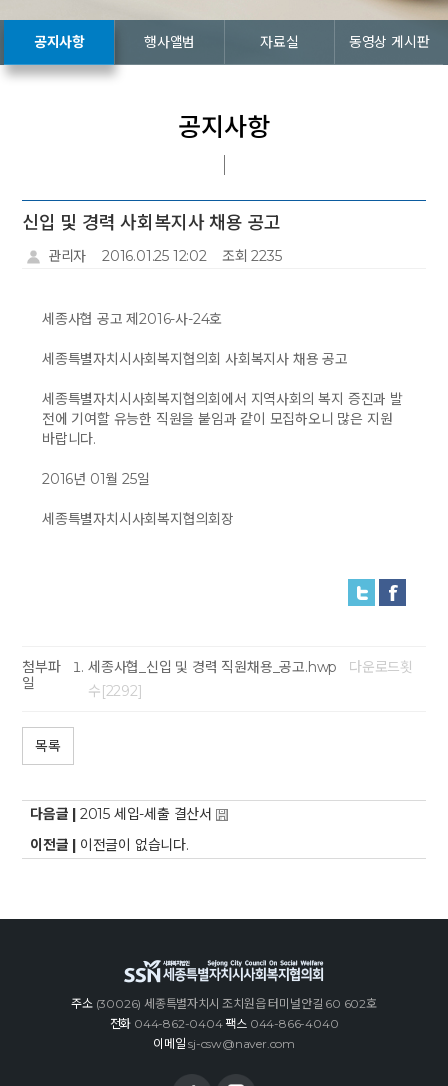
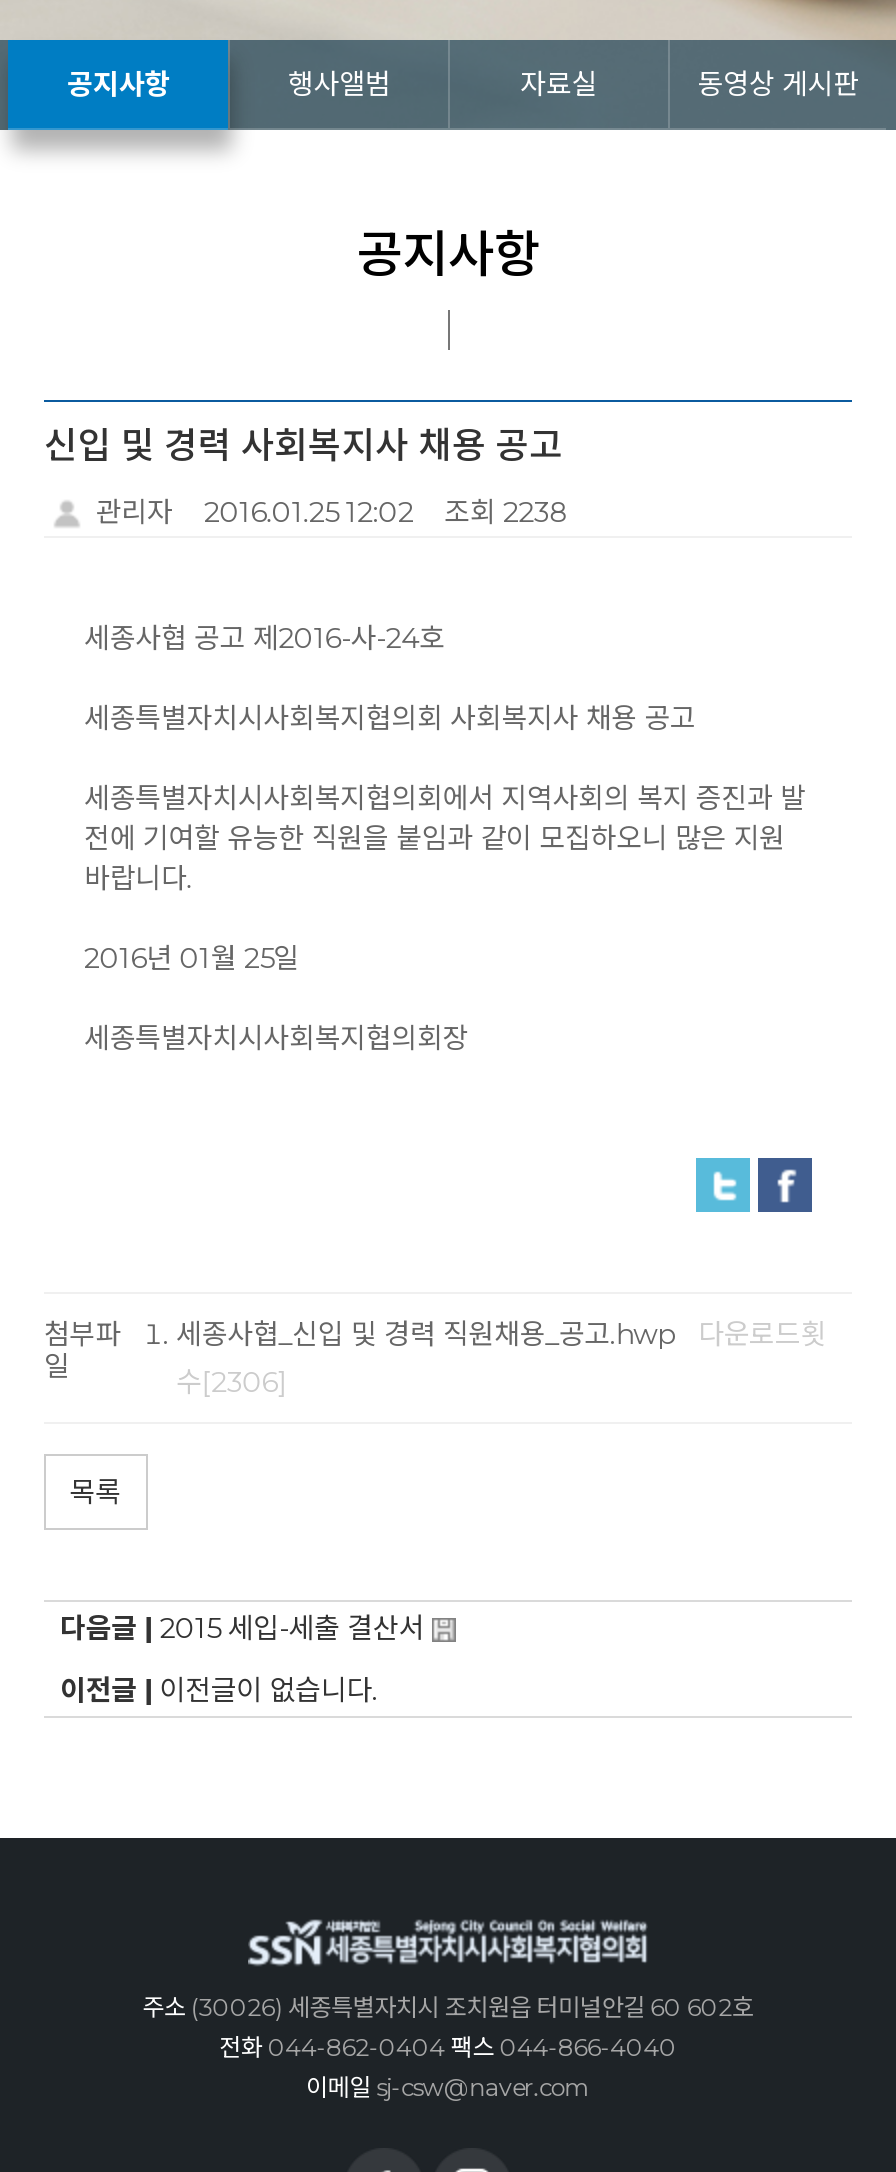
[44,247,282,265] 관리자 2016.01.25 12:02 조회 2235 -> [88,494,569,530] 관리자 2016.01.25 12:02 조회 2238
[88,682,143,700] 수[2292] -> [176,1364,287,1400] 수[2306]

